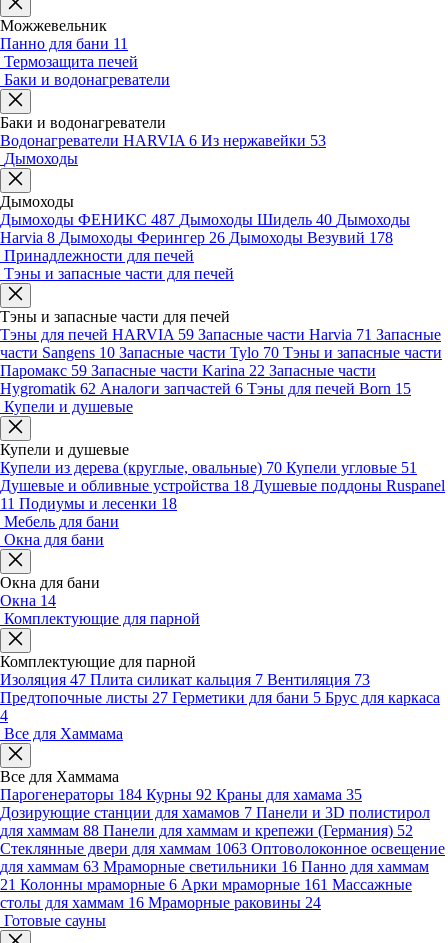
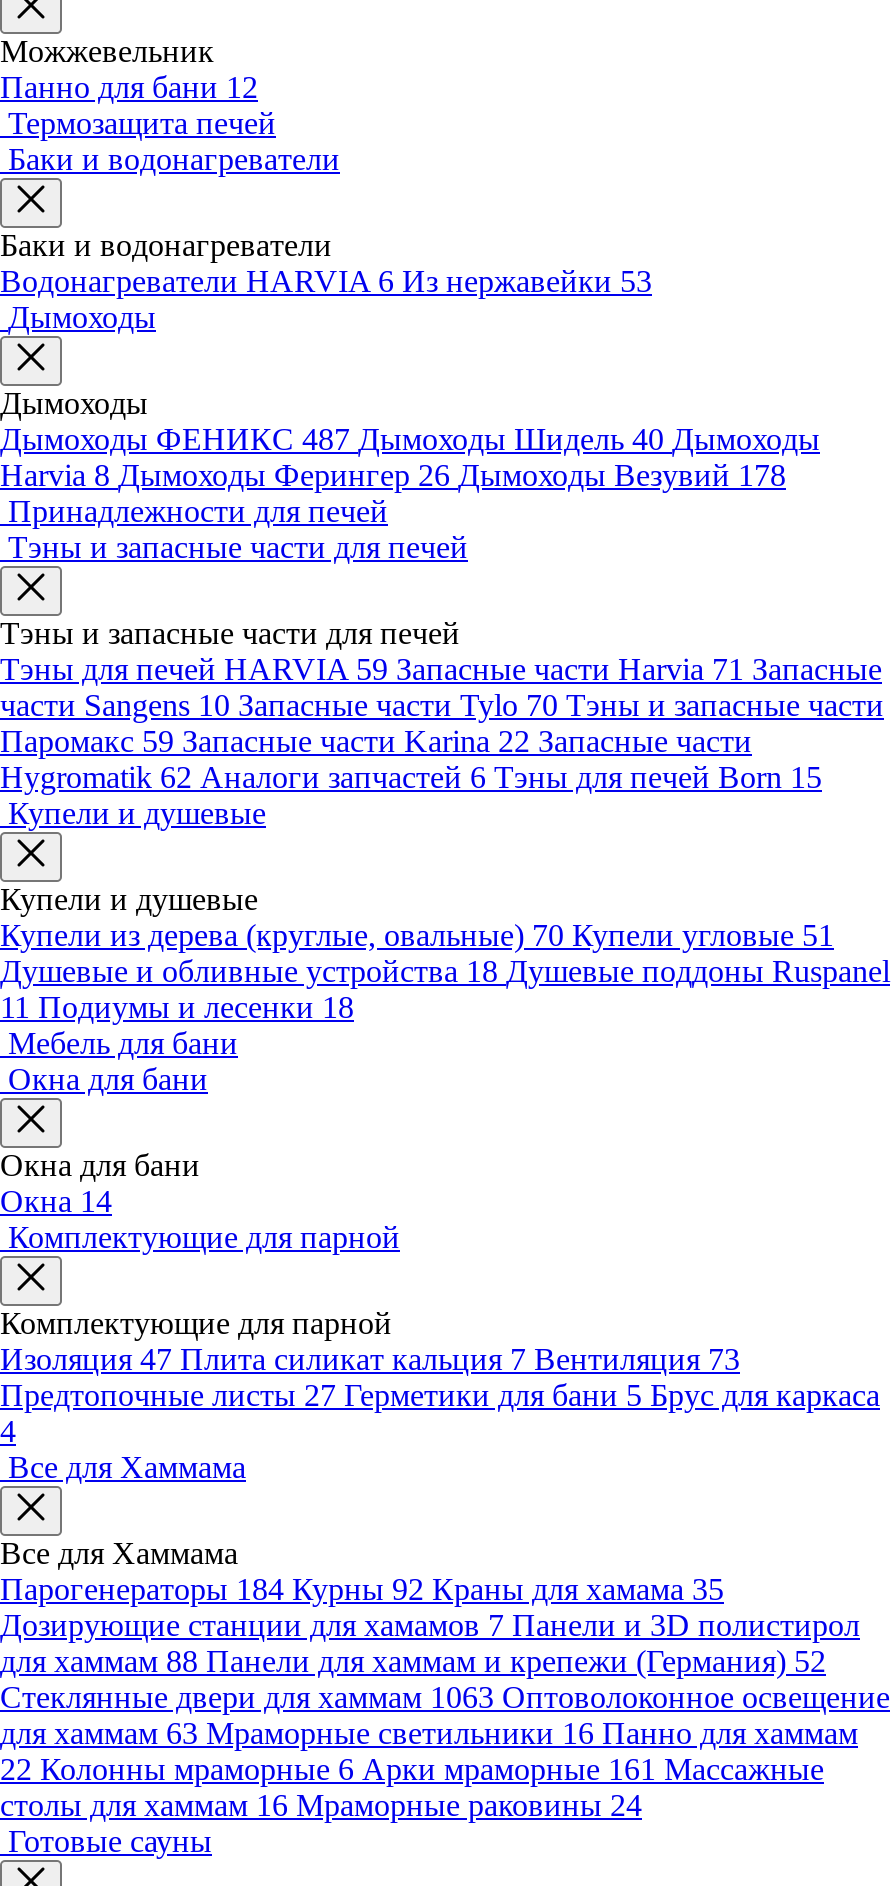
[0,35,128,52] Панно для бани 11 -> [0,70,258,104] Панно для бани 12
[0,876,412,893] 21 Колонны мраморные 6 Арки мраморные 161 Массажные -> [0,1752,824,1786] 22 Колонны мраморные 6 Арки мраморные 161 Массажные

